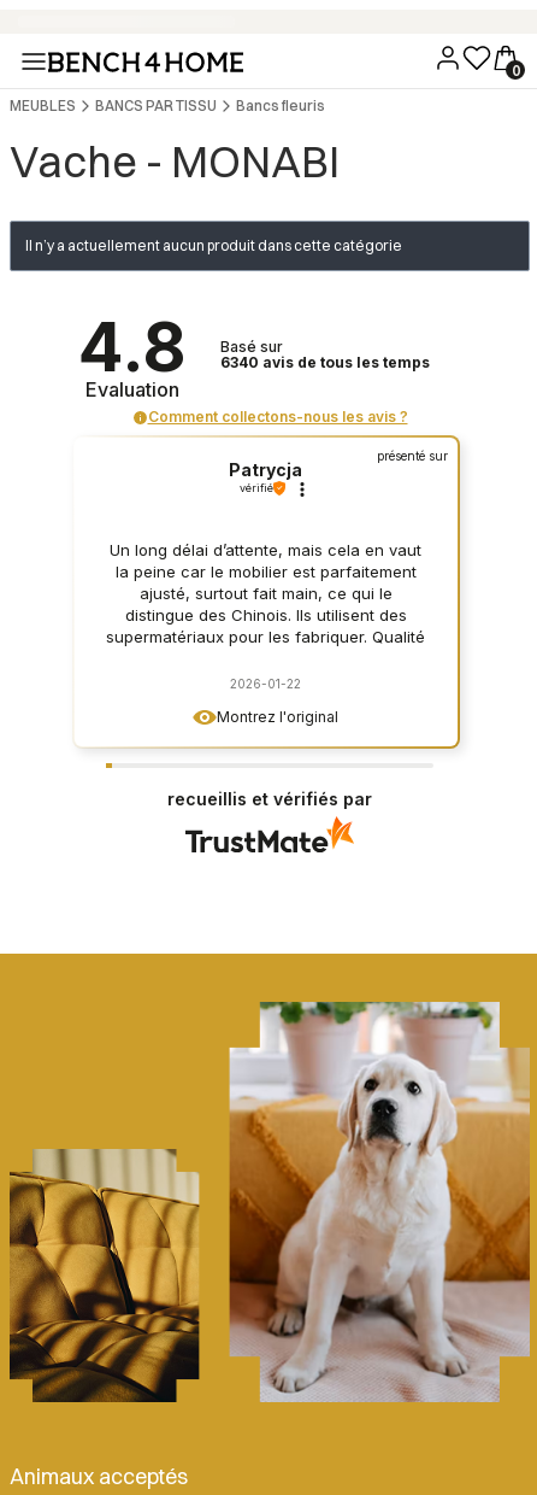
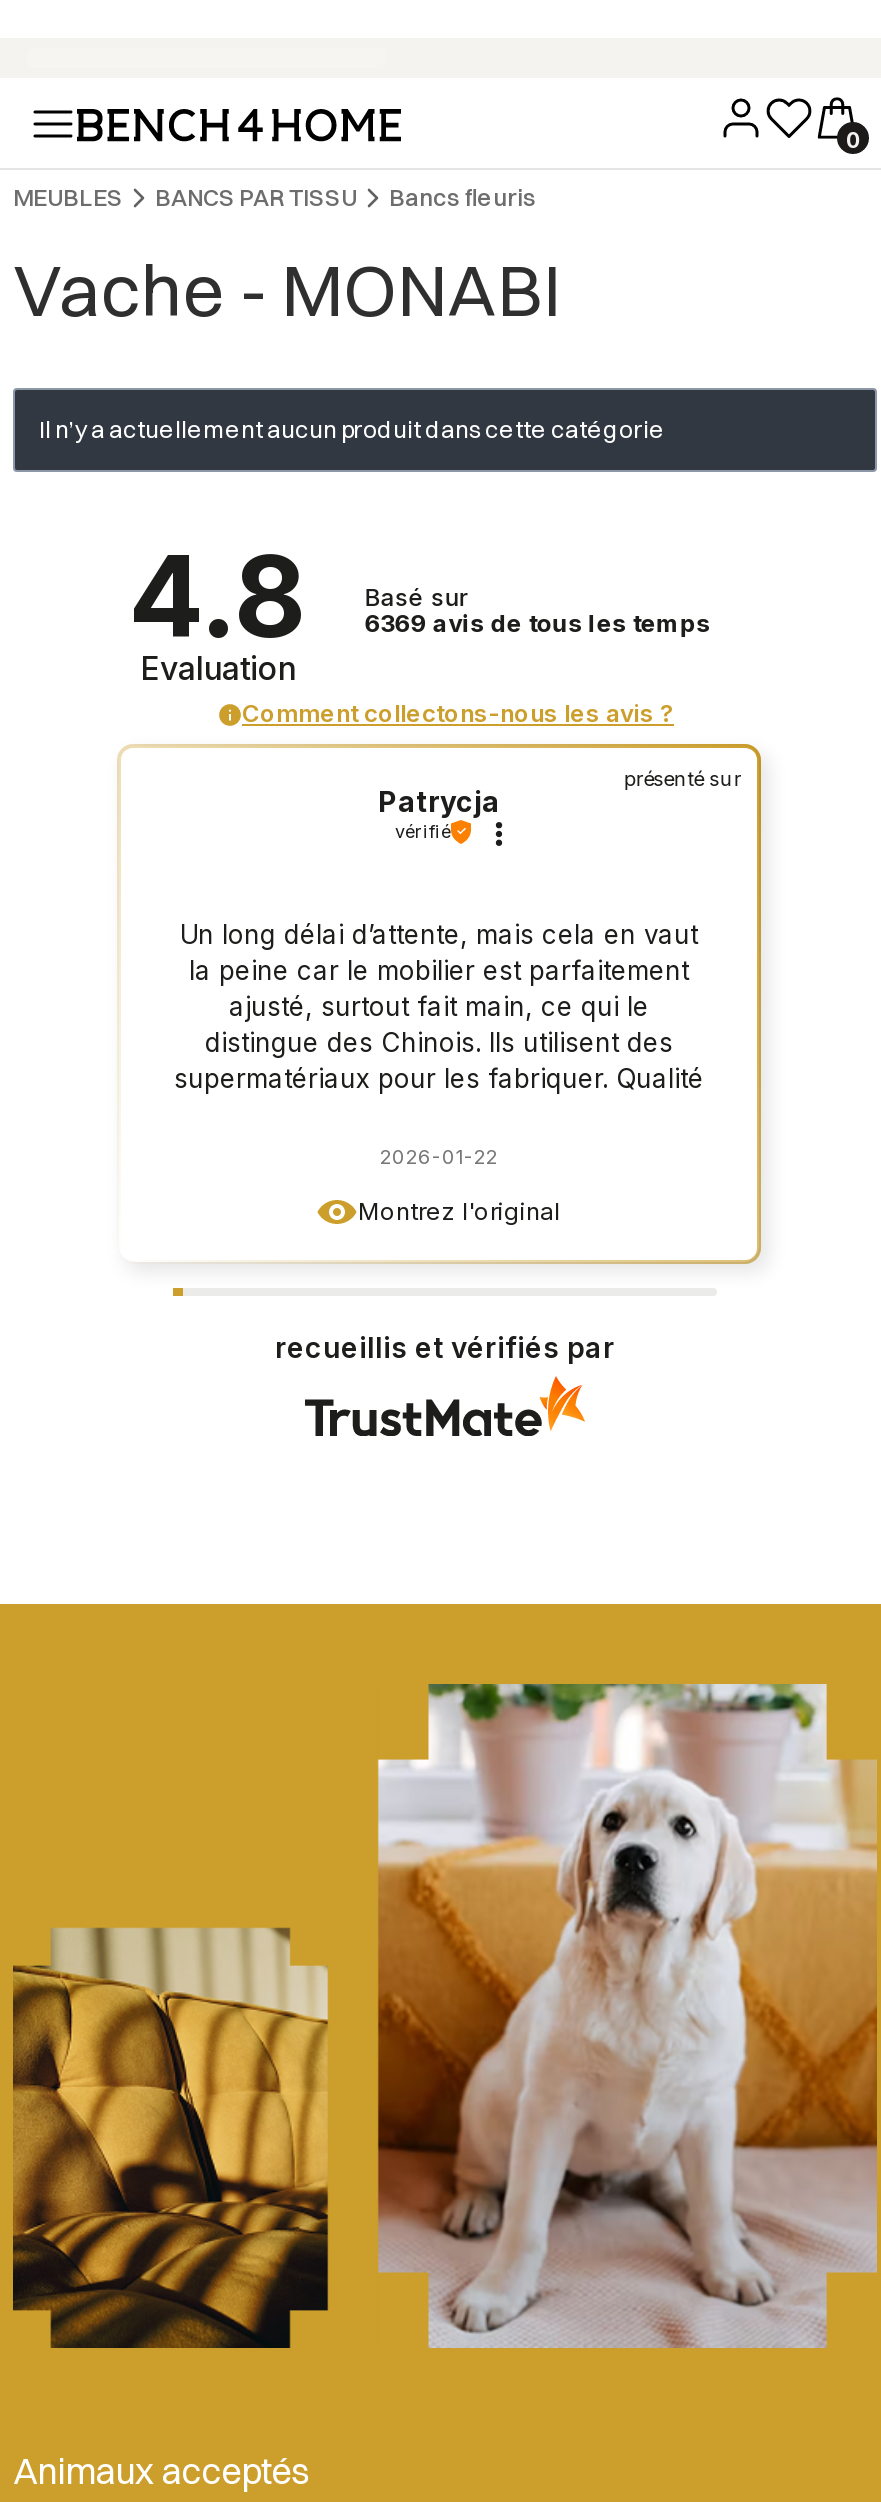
[221,353,430,371] 6340 avis de tous les temps -> [364,608,710,638] 6369 avis de tous les temps

